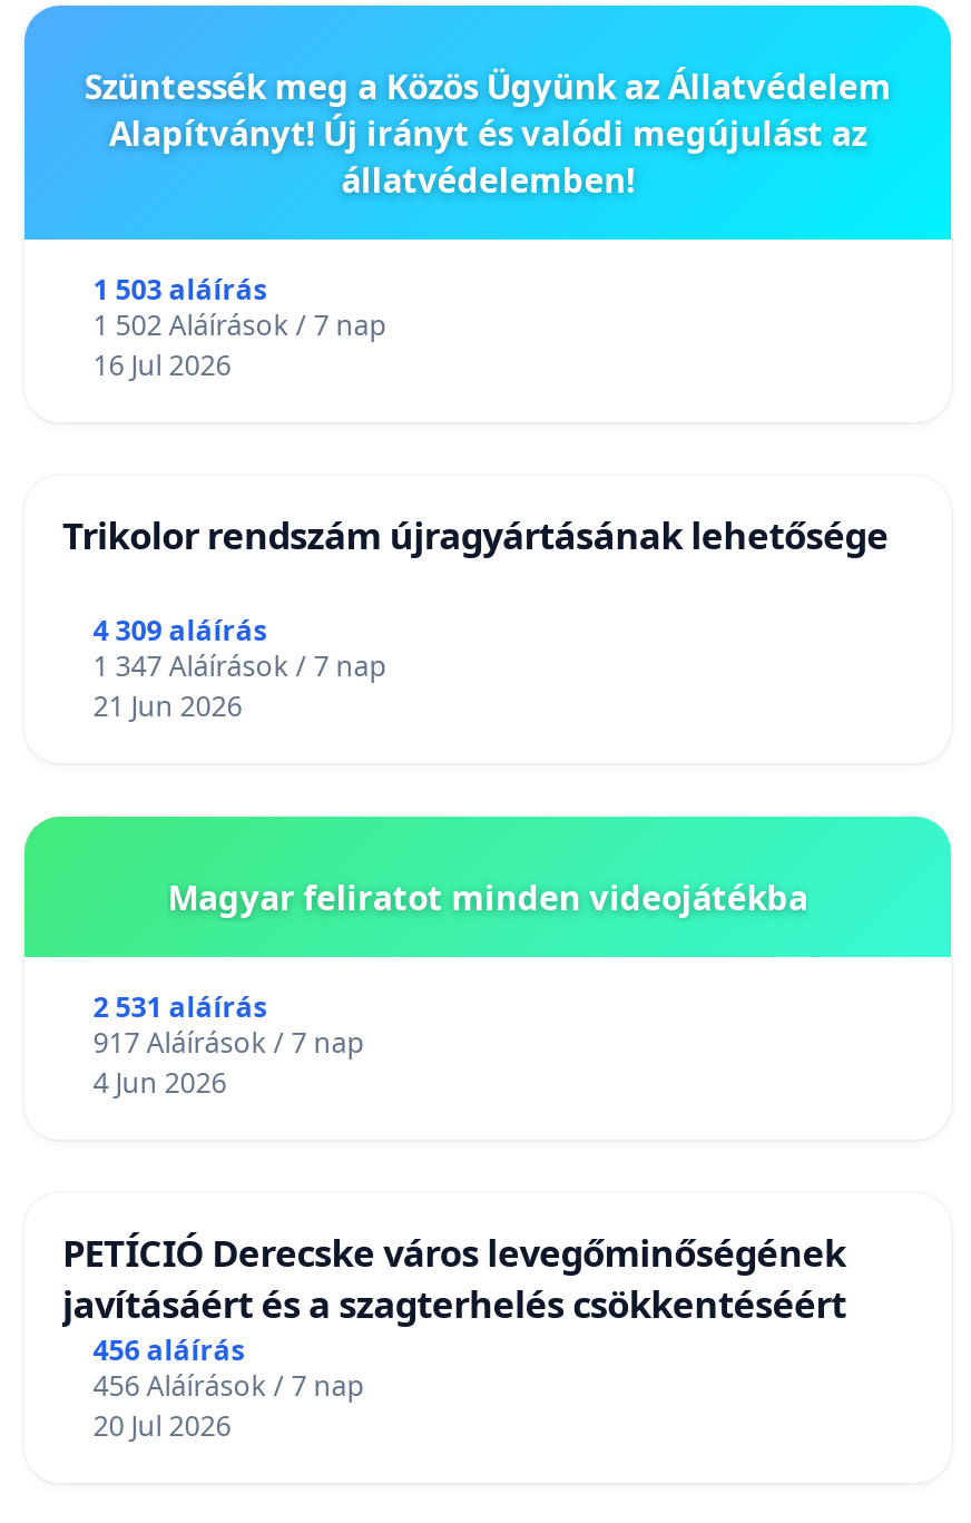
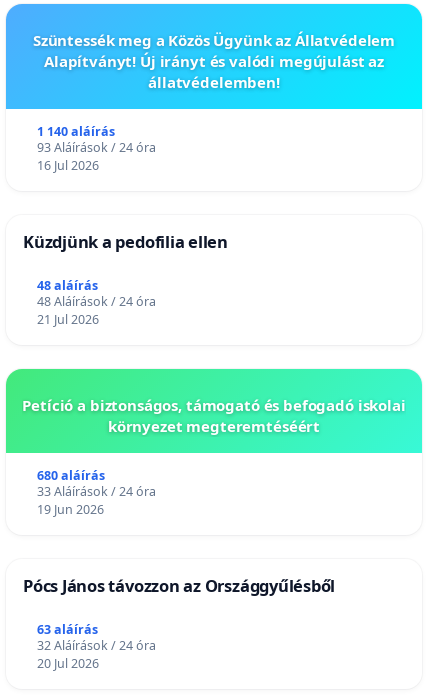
[93,270,267,308] 1 503 aláírás -> [37,123,115,140] 1 140 aláírás
[93,306,387,344] 1 502 Aláírások / 7 nap -> [37,139,156,156] 93 Aláírások / 24 óra
[62,508,888,727] Trikolor rendszám újragyártásának lehetősége | 4 309 aláírás | 1 347 Aláírások / 7 nap | 21 Jun 2026 -> [23,230,228,328] Küzdjünk a pedofilia ellen | 48 aláírás | 48 Aláírások / 24 óra | 21 Jul 2026
[62,876,846,1406] Magyar feliratot minden videojátékba | 2 531 aláírás | 917 Aláírások / 7 nap | 4 Jun 2026 | PETÍCIÓ Derecske város levegőminőségének | javításáért és a szagterhelés csökkentéséért | 456 aláírás | 456 Aláírások / 7 nap -> [22,395,406,654] Petíció a biztonságos, támogató és befogadó iskolai | környezet megteremtéséért | 680 aláírás | 33 Aláírások / 24 óra | 19 Jun 2026 | Pócs János távozzon az Országgyűlésből | 63 aláírás | 32 Aláírások / 24 óra

